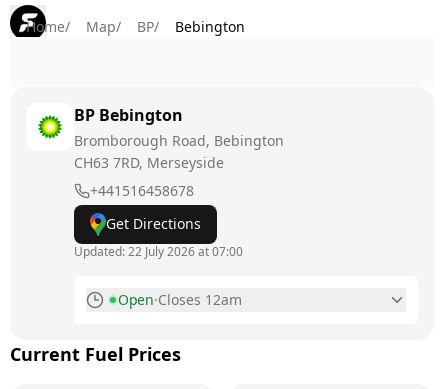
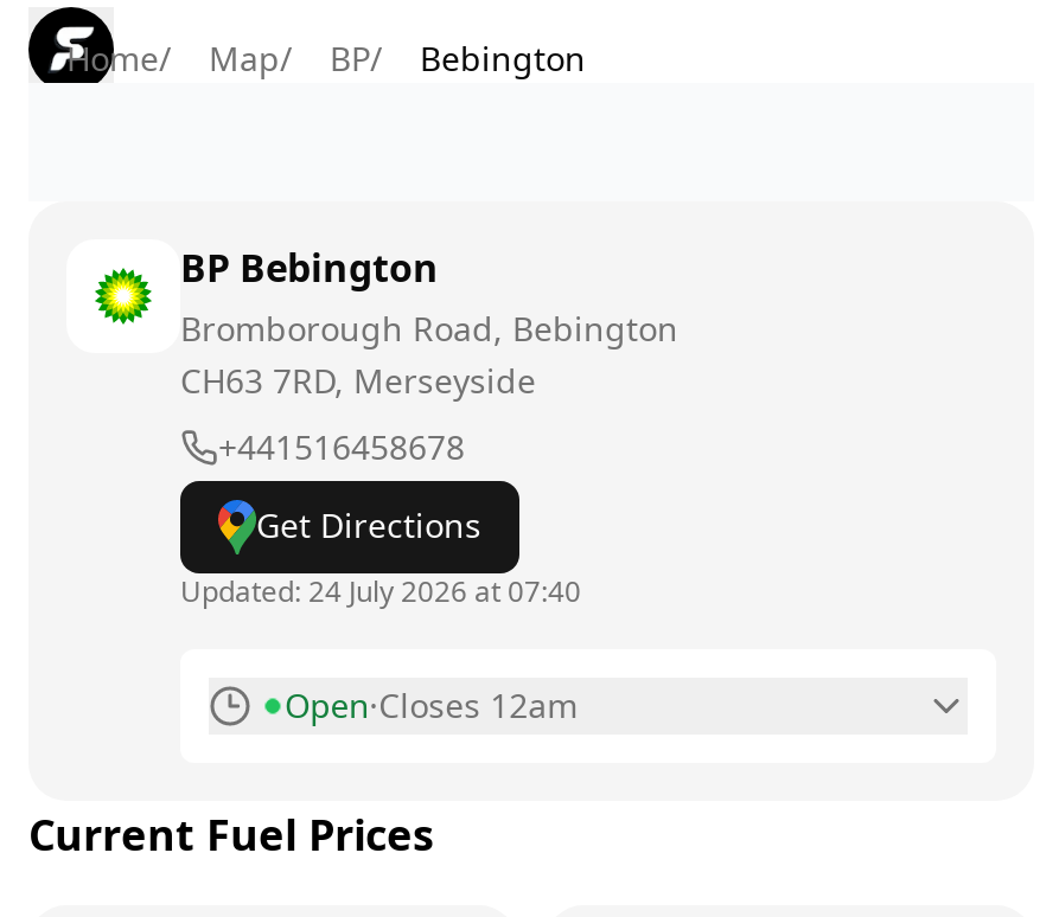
[74,243,243,260] Updated:22 July 2026 at 07:00 -> [180,571,581,611] Updated:24 July 2026 at 07:40

